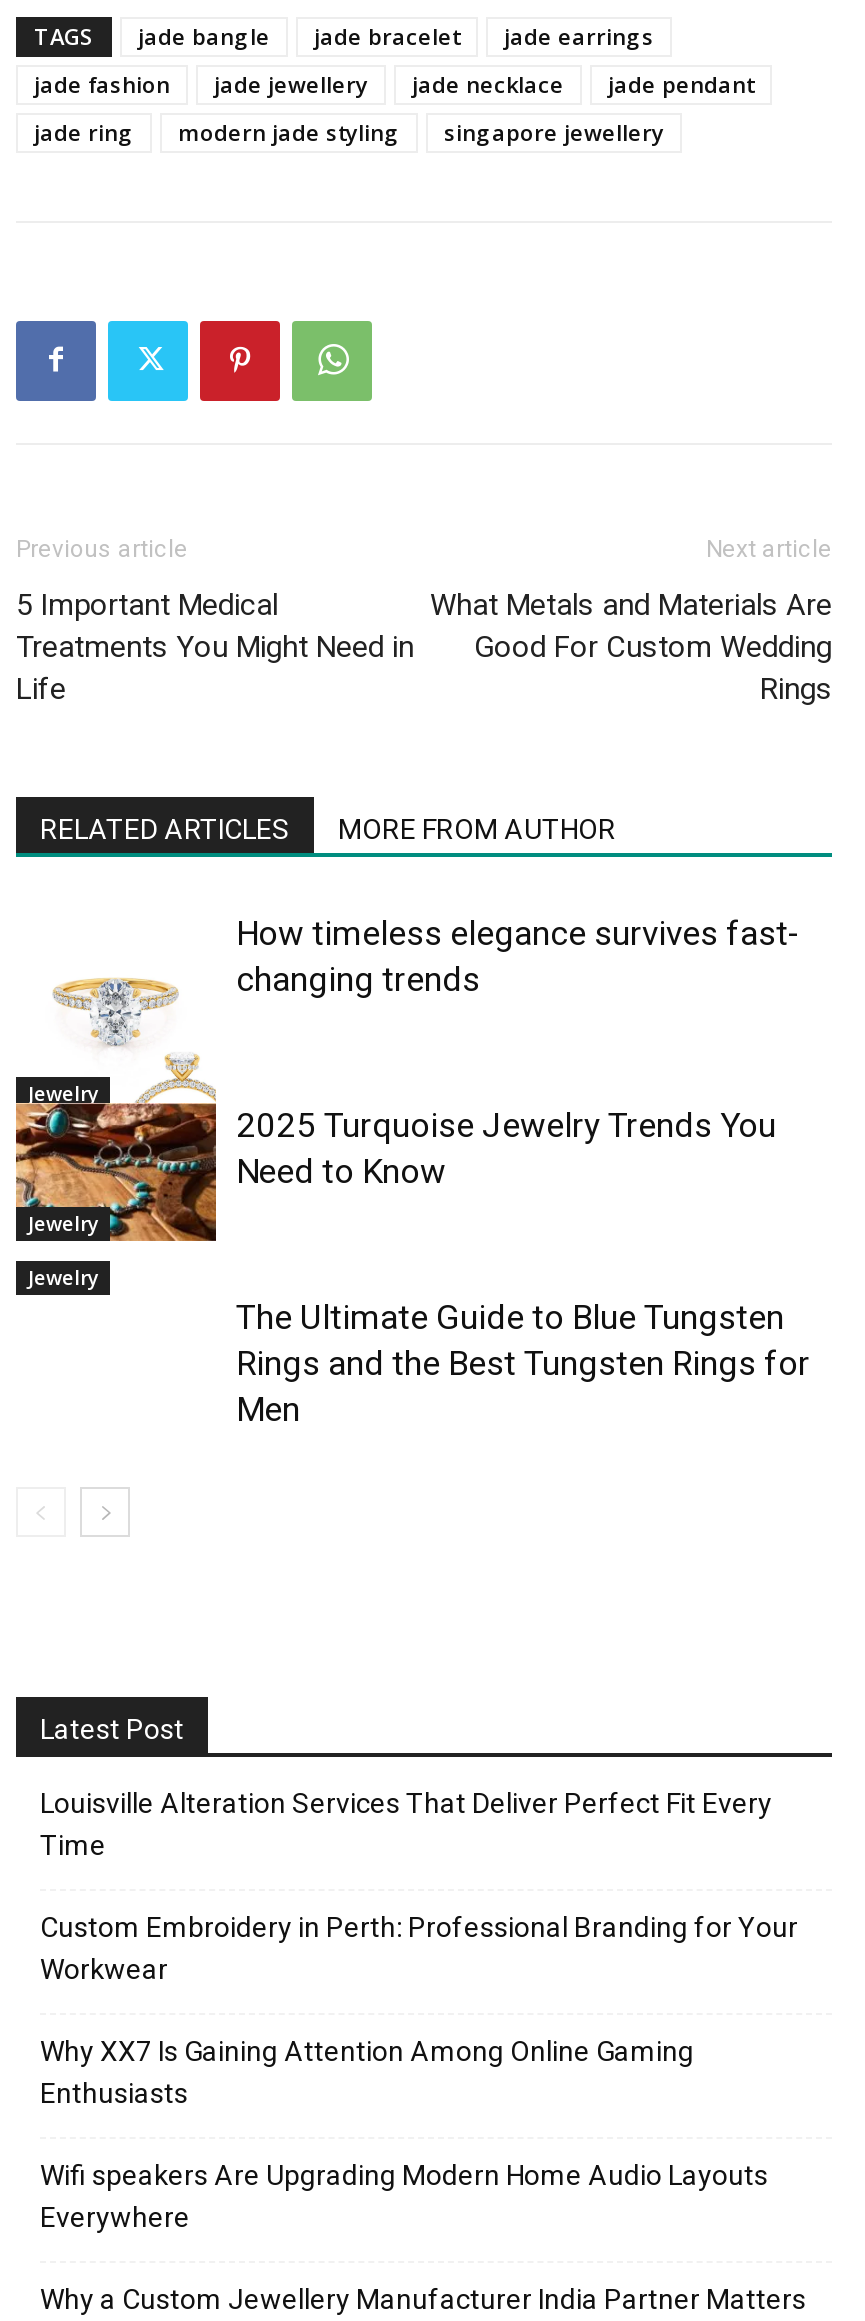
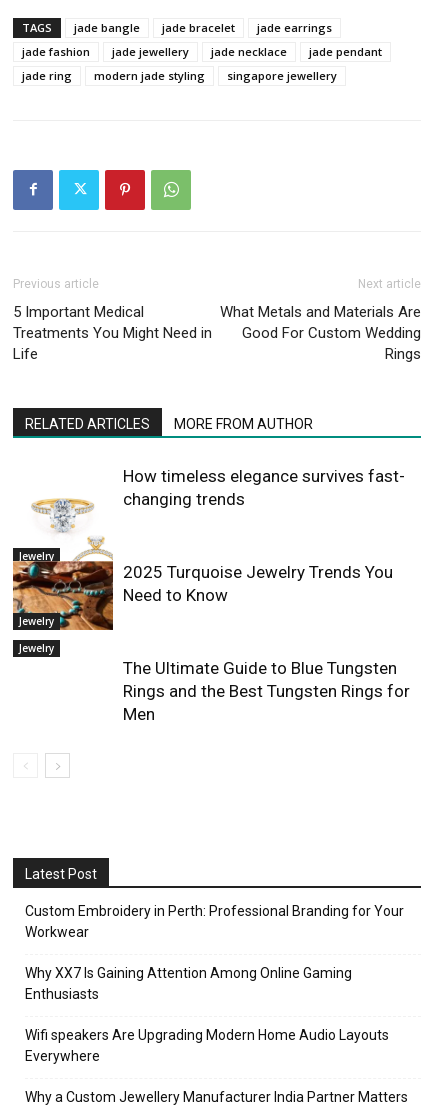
[40,1787,772,1861] Louisville Alteration Services That Deliver Perfect Fit Every | Time -> none

